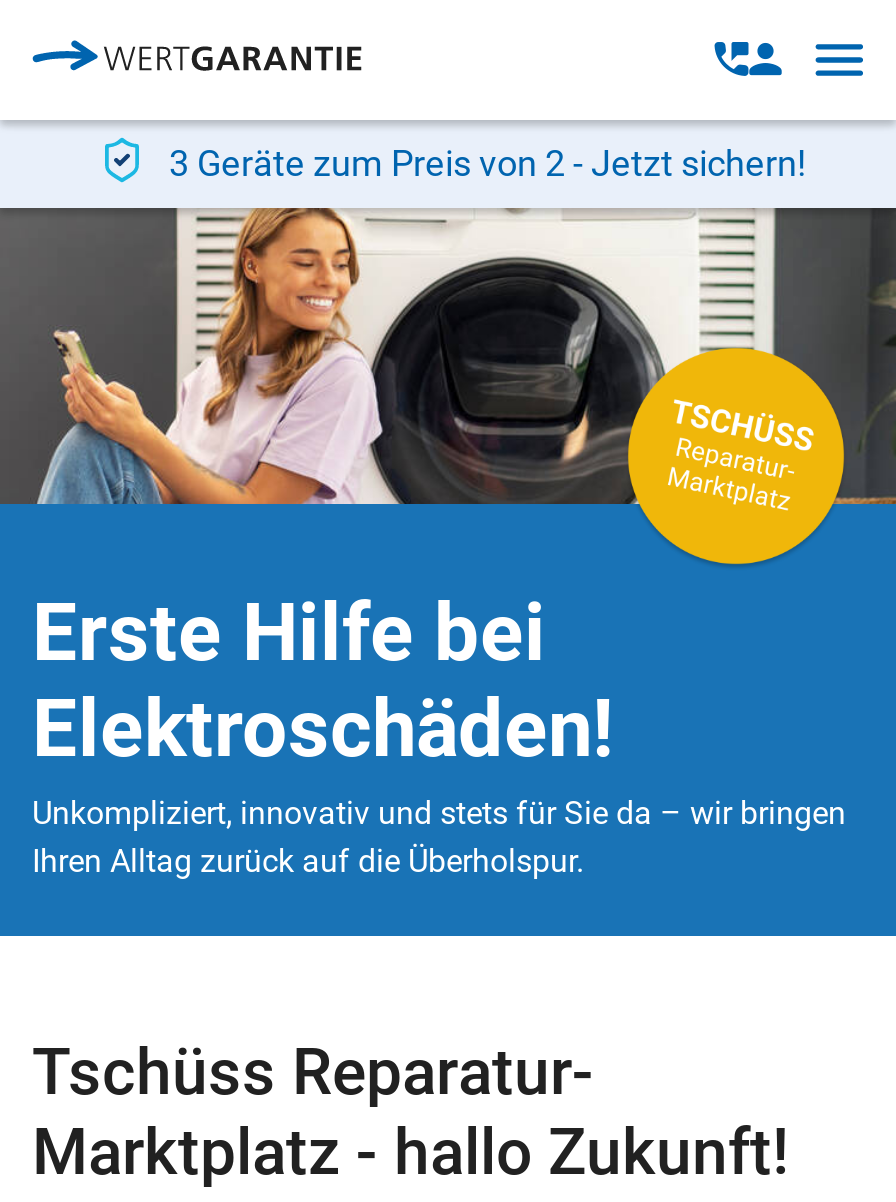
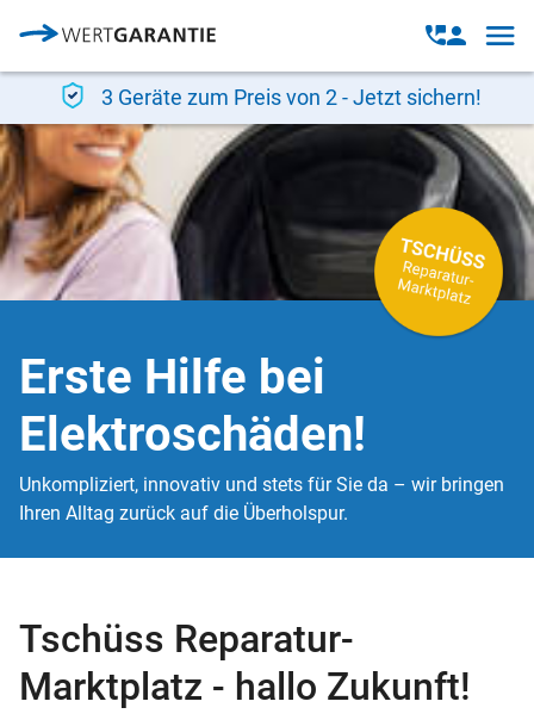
[6,206,890,506] [image] -> [4,123,530,302] [image]

